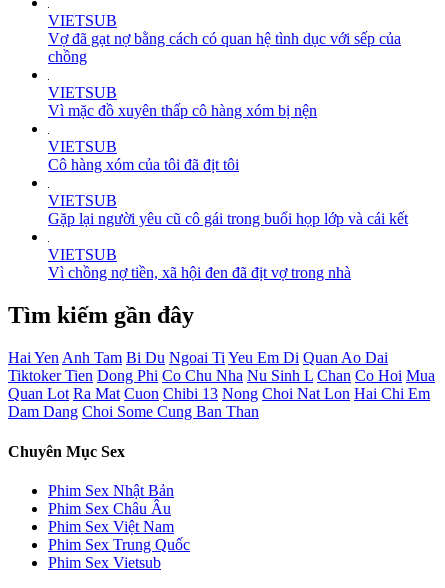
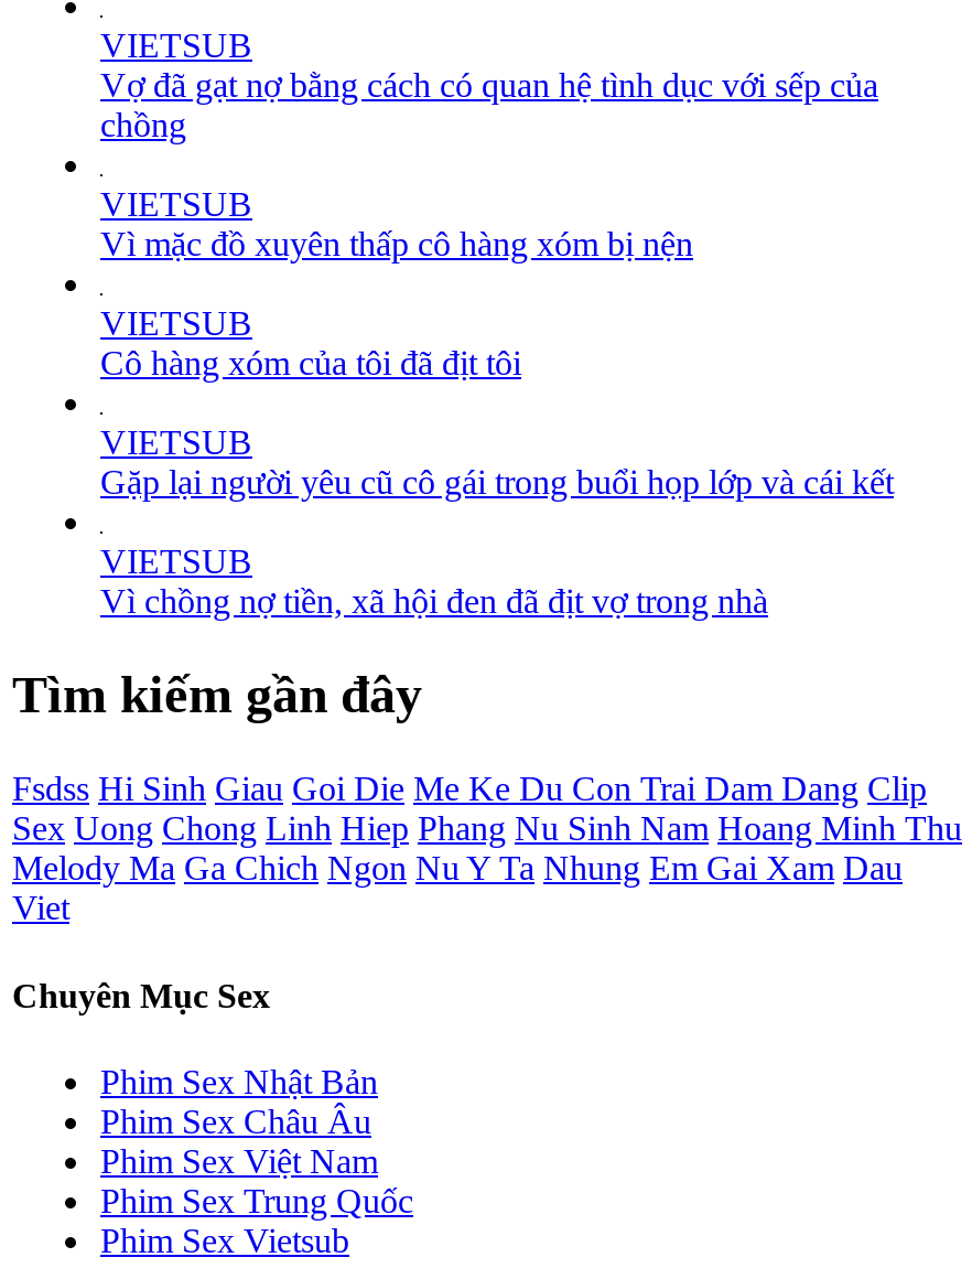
[8,349,435,420] Hai Yen Anh Tam Bi Du Ngoai Ti Yeu Em Di Quan Ao Dai | Tiktoker Tien Dong Phi Co Chu Nha Nu Sinh L Chan Co Hoi Mua | Quan Lot Ra Mat Cuon Chibi 13 Nong Choi Nat Lon Hai Chi Em | Dam Dang Choi Some Cung Ban Than -> [12,770,962,927] Fsdss Hi Sinh Giau Goi Die Me Ke Du Con Trai Dam Dang Clip | Sex Uong Chong Linh Hiep Phang Nu Sinh Nam Hoang Minh Thu | Melody Ma Ga Chich Ngon Nu Y Ta Nhung Em Gai Xam Dau | Viet

